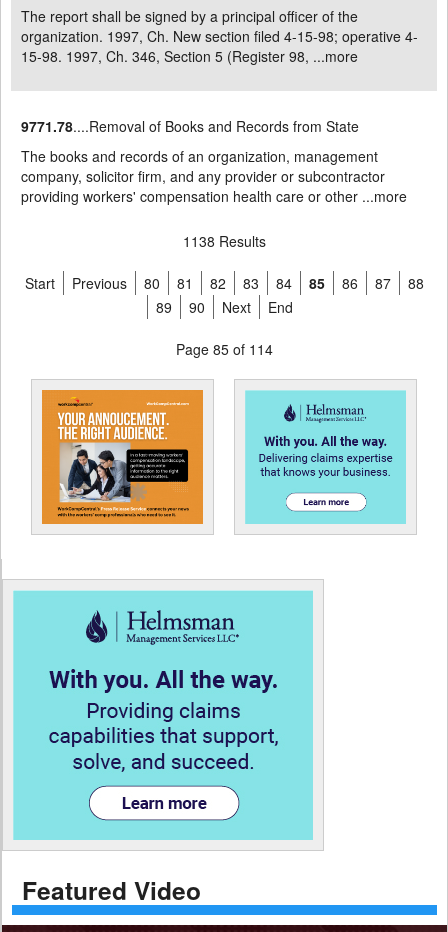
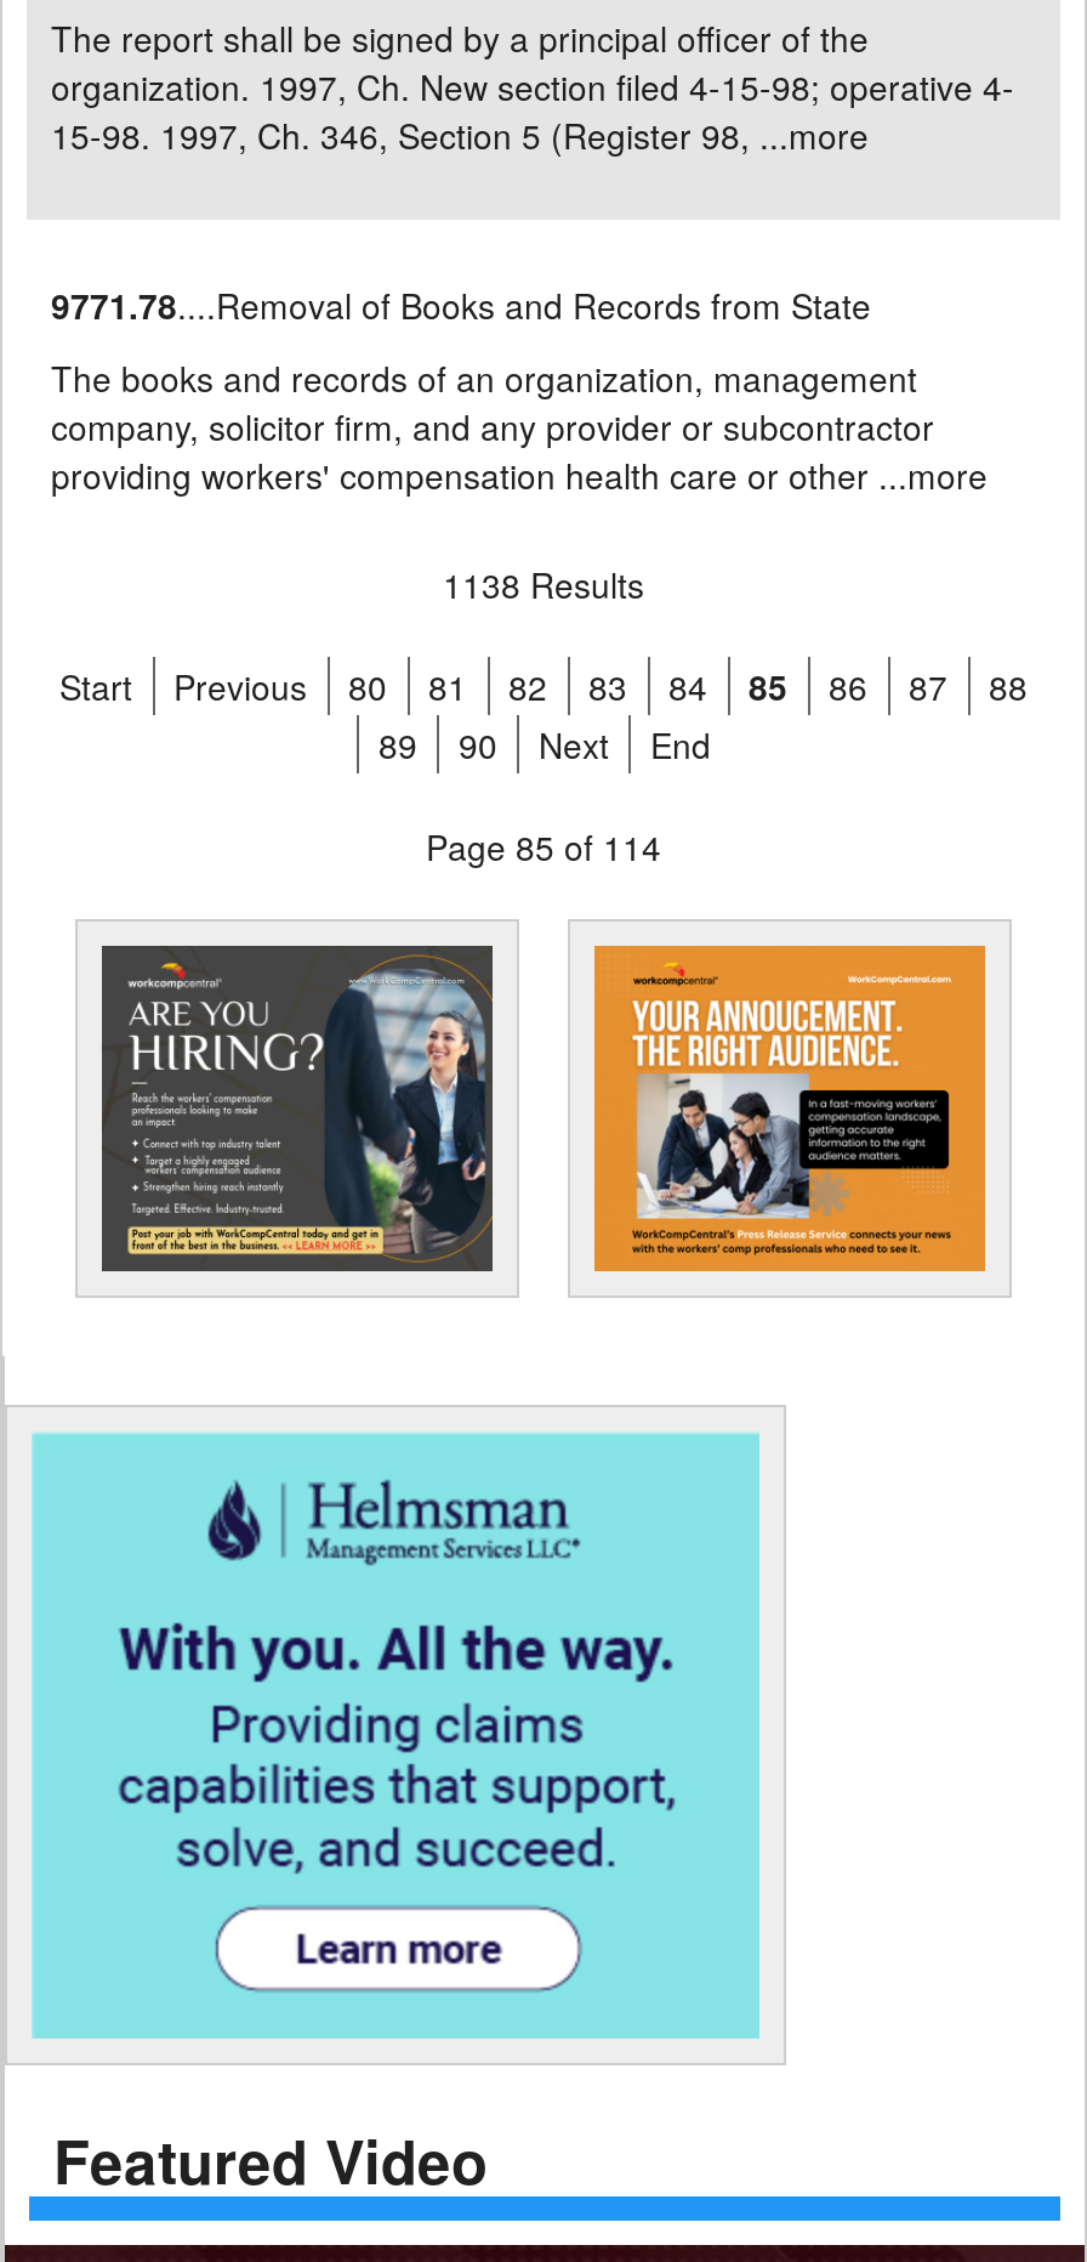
[41,389,204,525] [image] -> [99,943,495,1274] [image]
[245,390,407,525] [image] -> [592,943,988,1274] [image]

